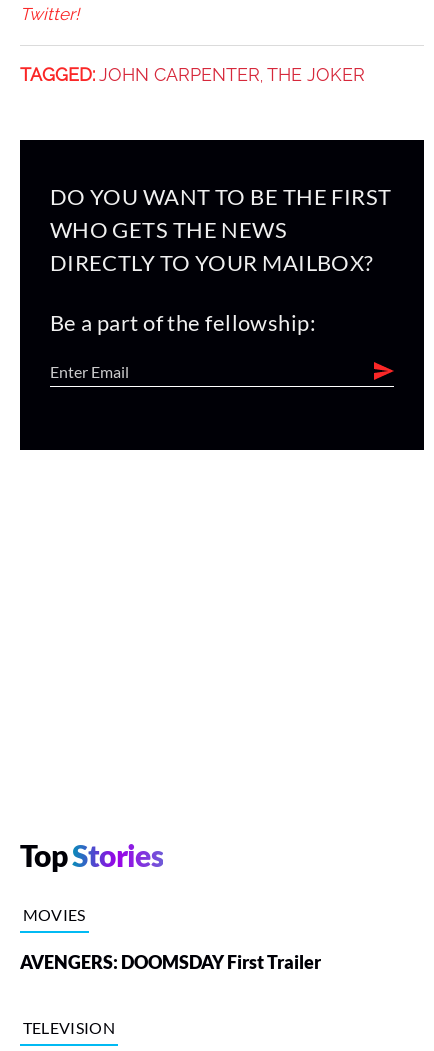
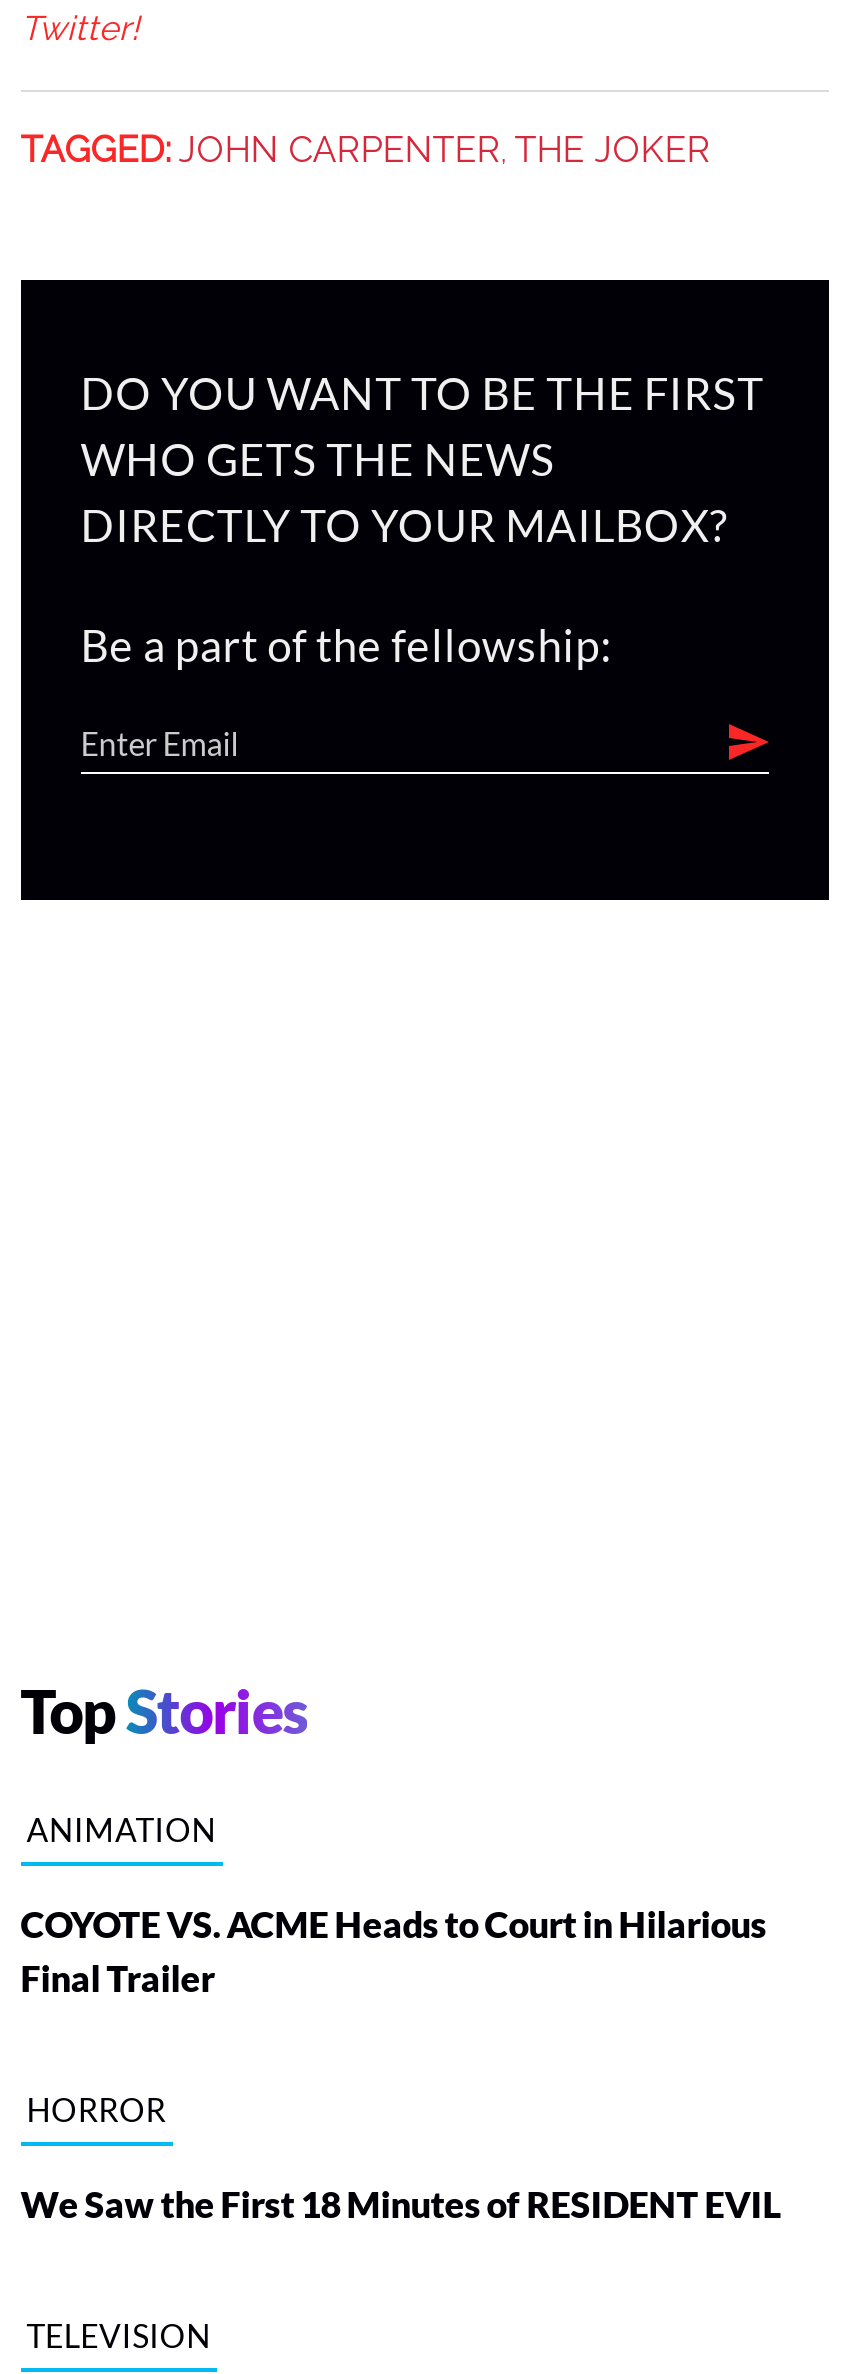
[20,905,321,973] MOVIES | AVENGERS: DOOMSDAY First Trailer -> [20,1810,780,2226] ANIMATION | COYOTE VS. ACME Heads to Court in Hilarious | Final Trailer | HORROR | We Saw the First 18 Minutes of RESIDENT EVIL

